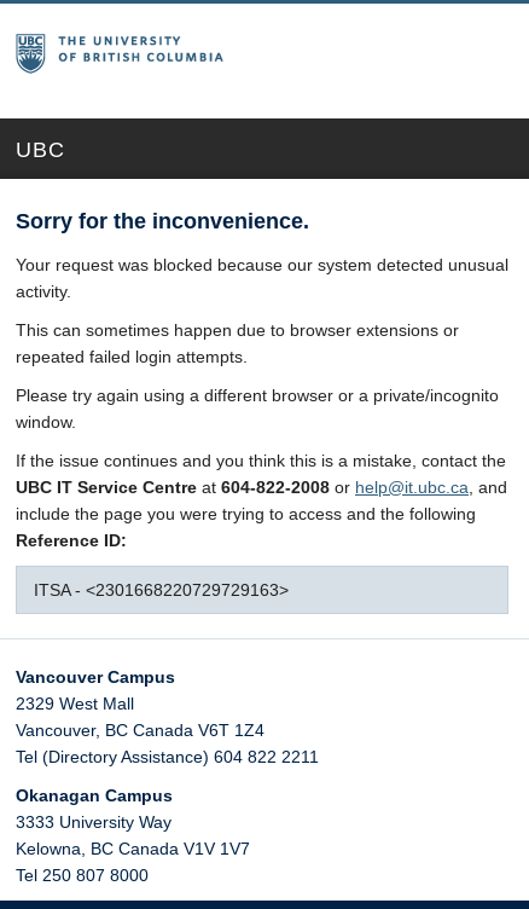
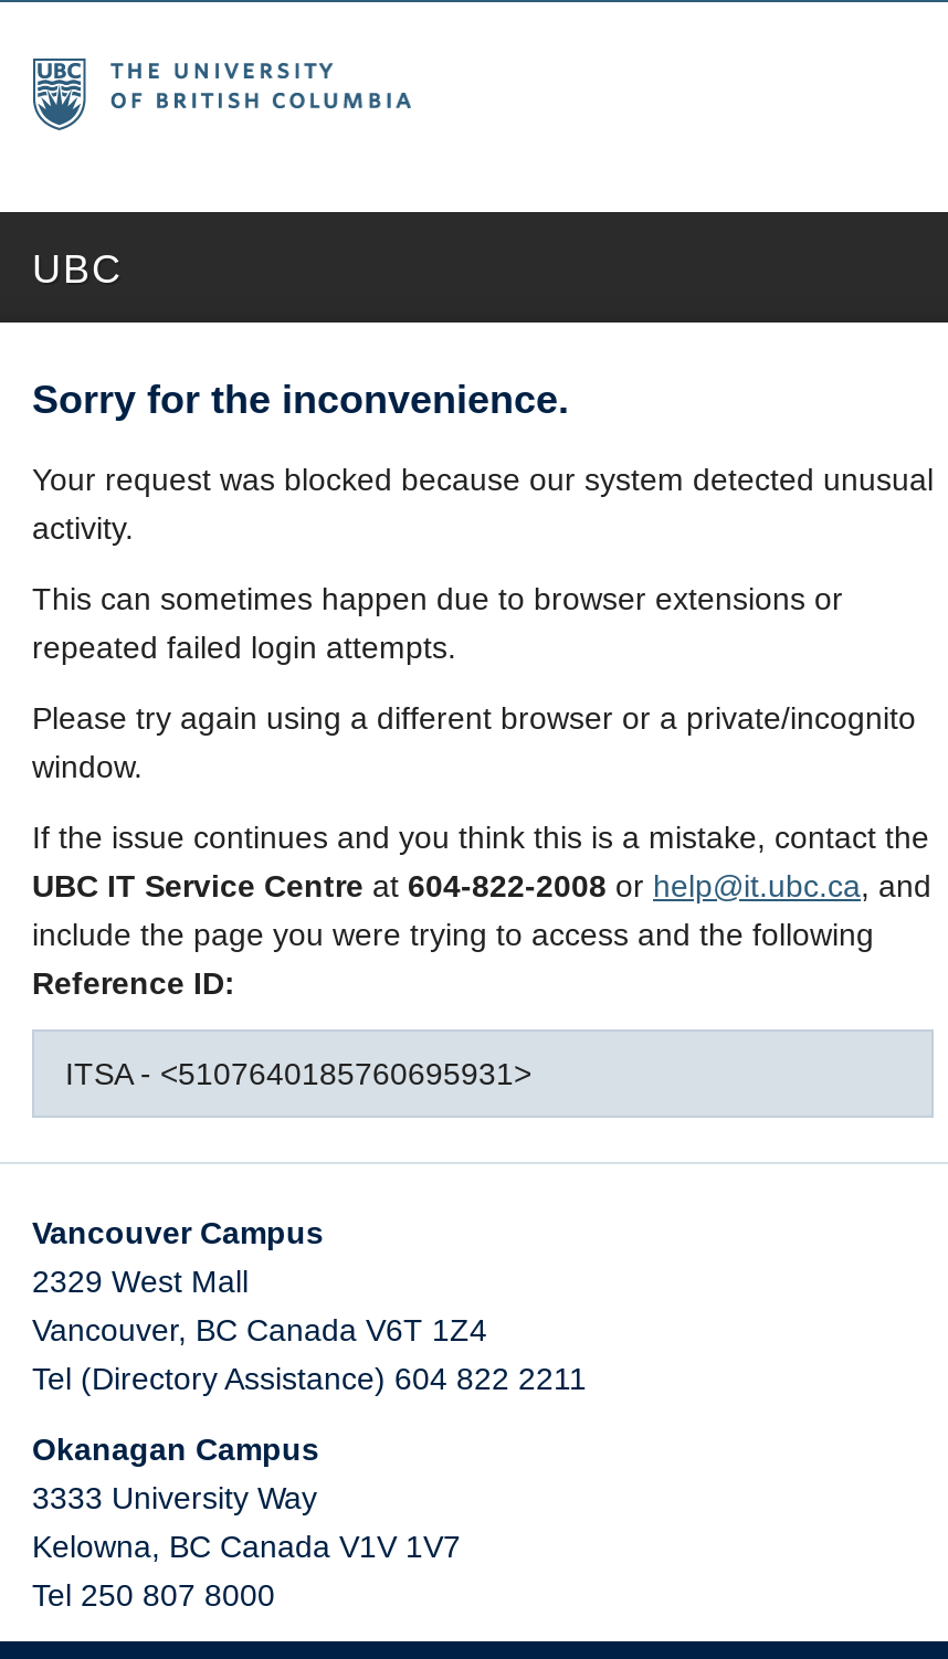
[34,580,289,600] ITSA - <2301668220729729163> -> [65,1056,531,1091] ITSA - <5107640185760695931>

